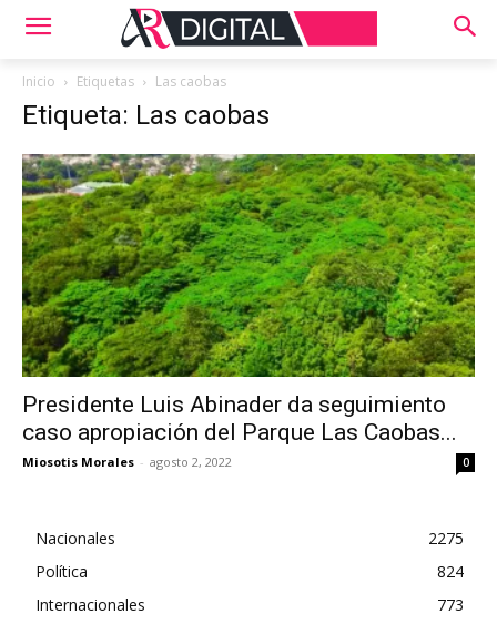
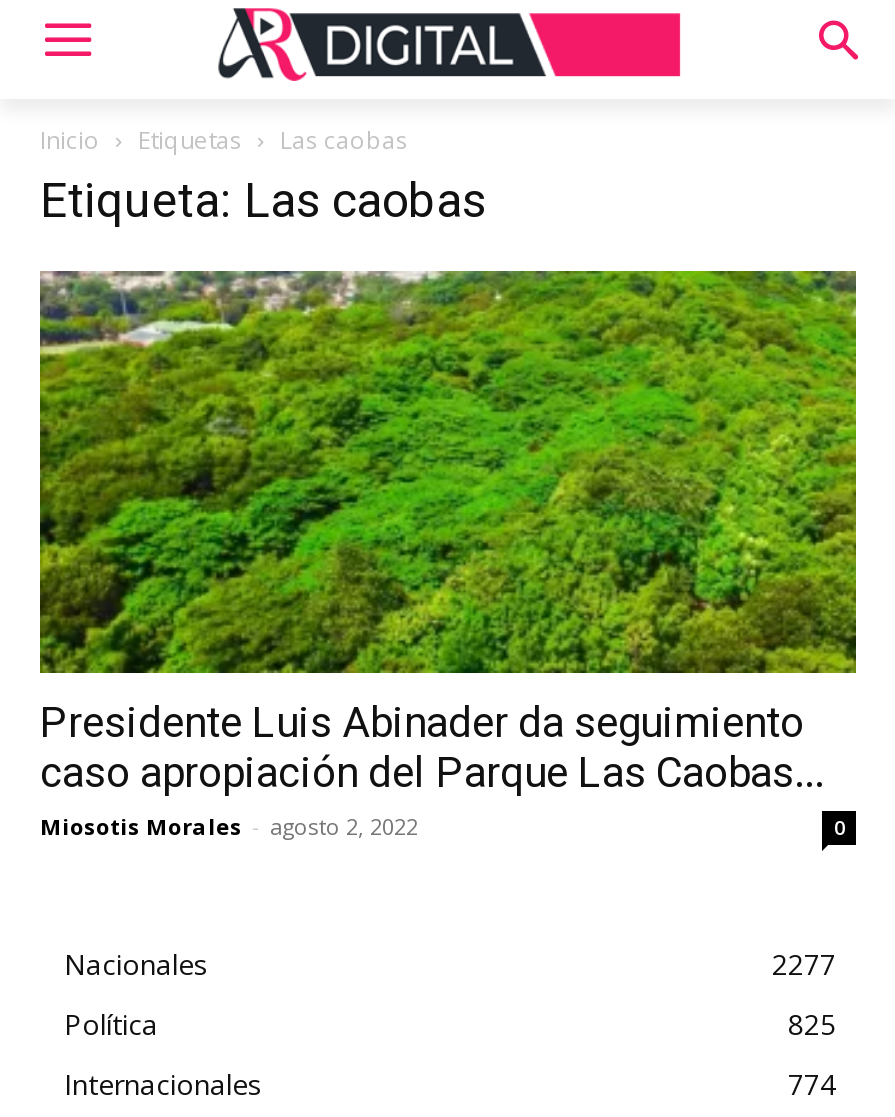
[428,528,464,549] 2275 -> [772,946,836,984] 2277
[437,561,464,582] 824 -> [788,1006,836,1044] 825
[437,595,464,616] 773 -> [788,1066,836,1104] 774

